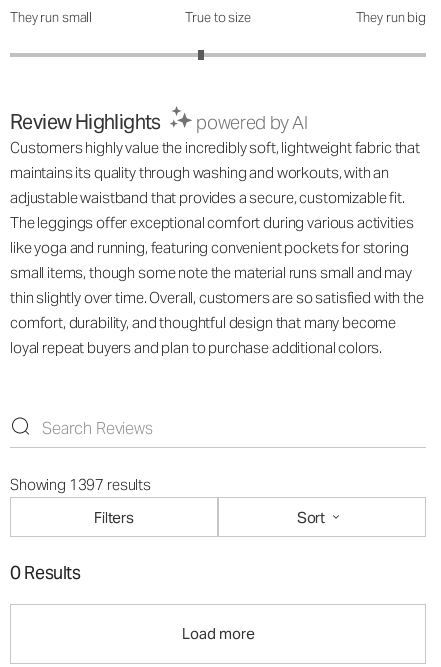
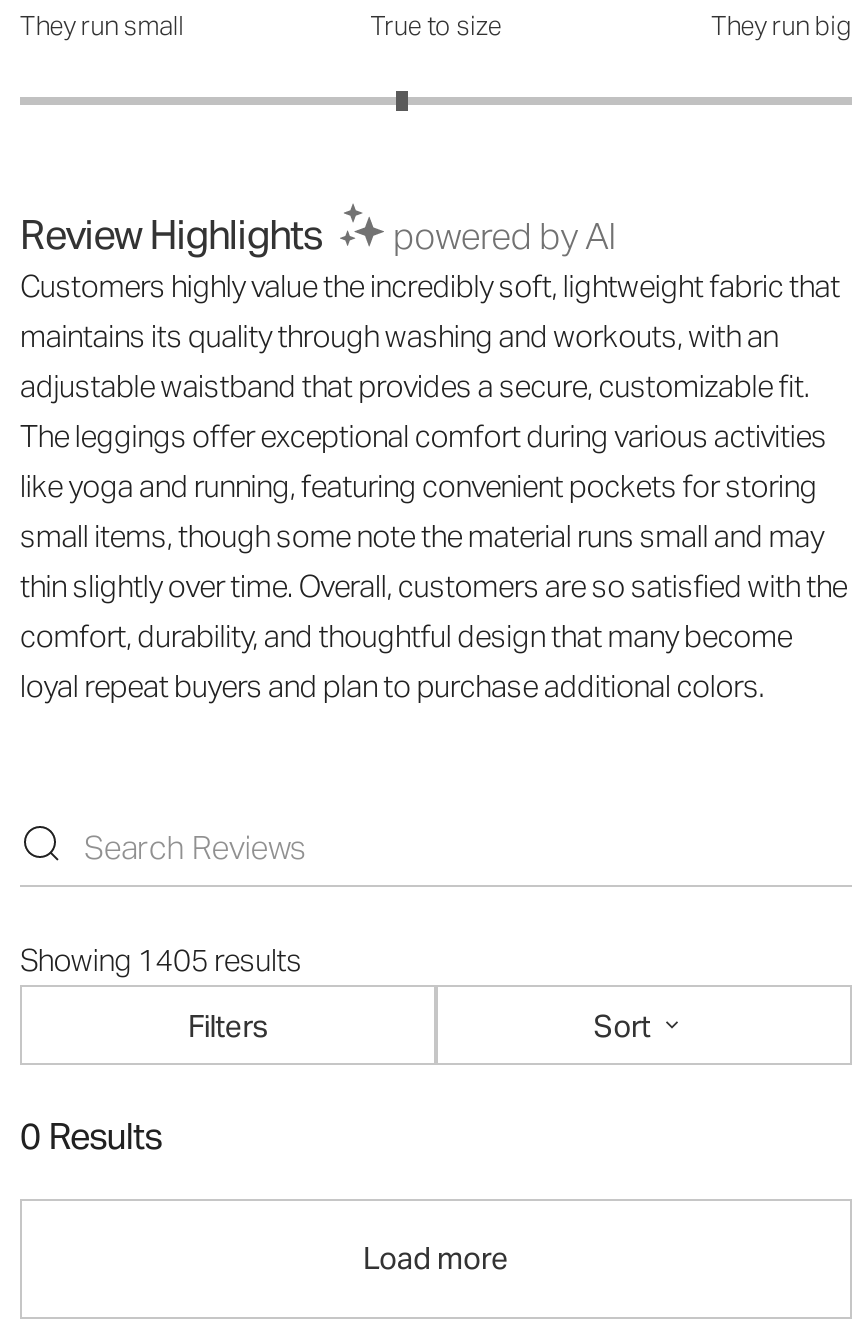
[10,475,151,494] Showing 1397 results -> [20,941,302,979] Showing 1405 results

